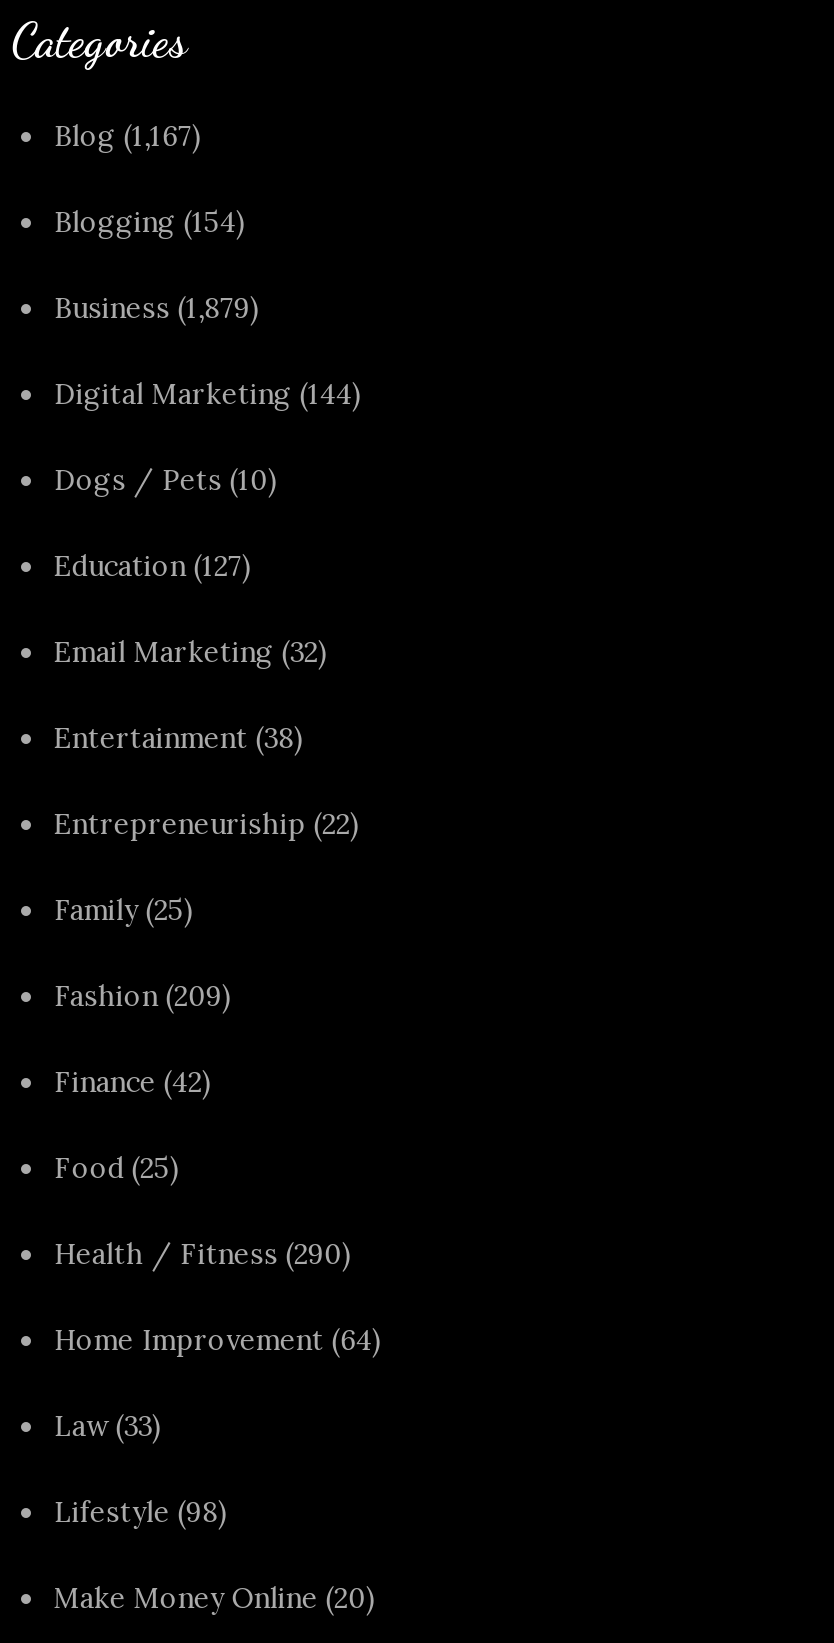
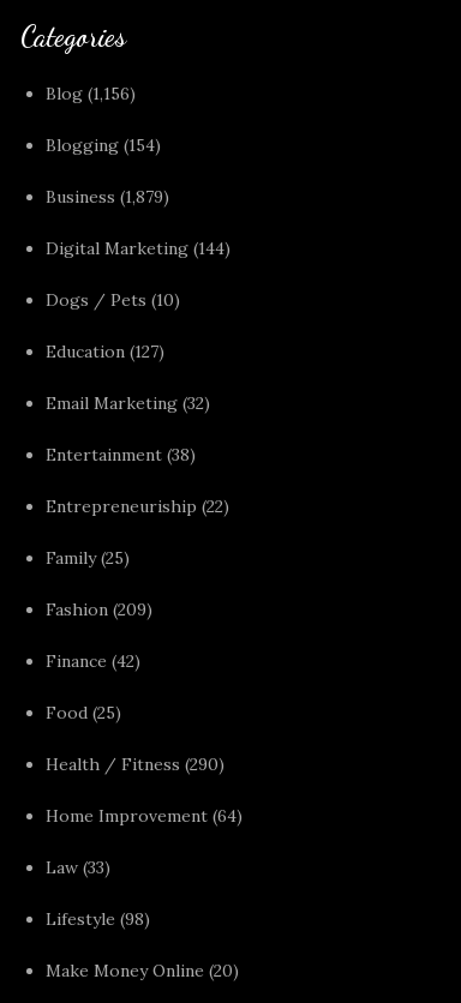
[54,118,202,154] Blog (1,167) -> [46,83,136,105] Blog (1,156)

